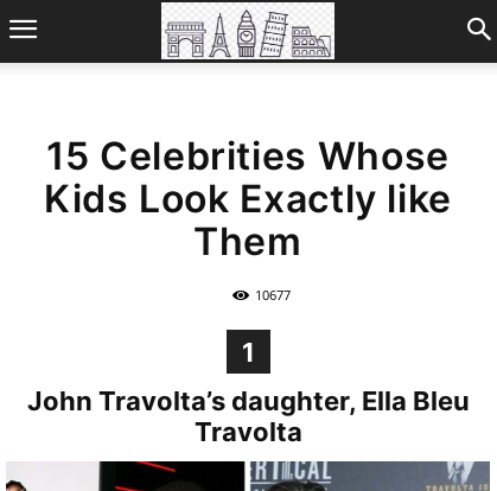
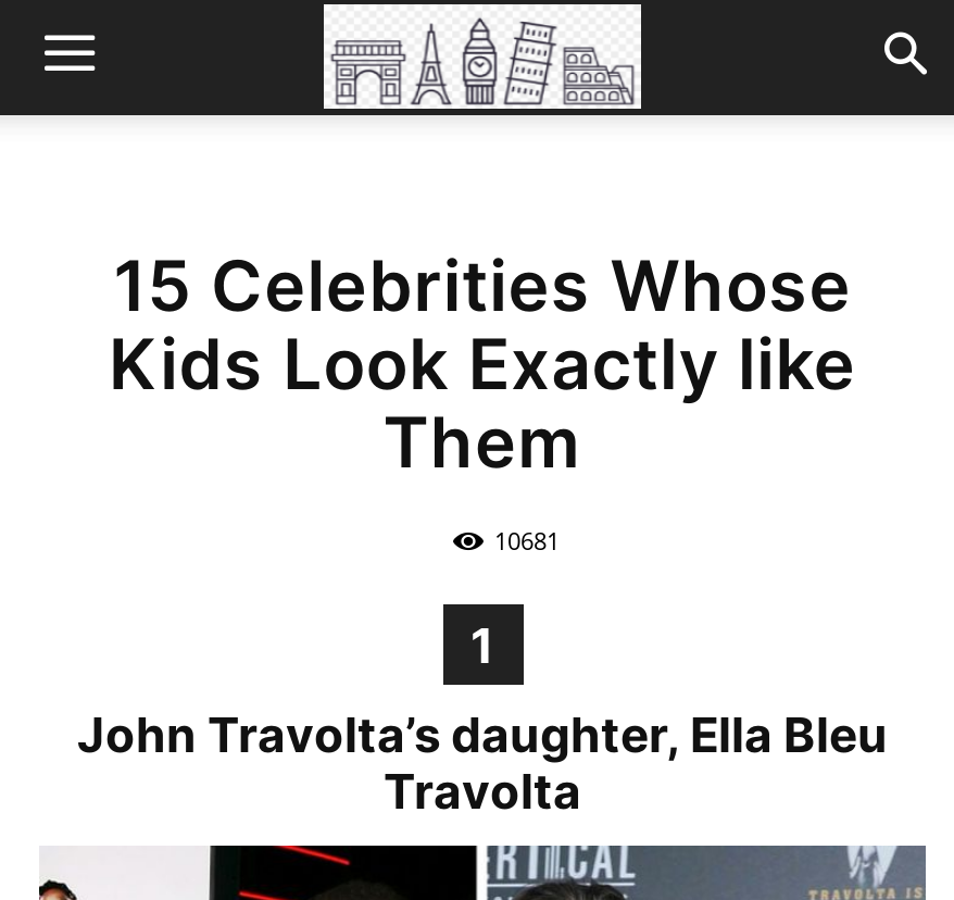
[254,286,290,304] 10677 -> [494,524,560,557] 10681

